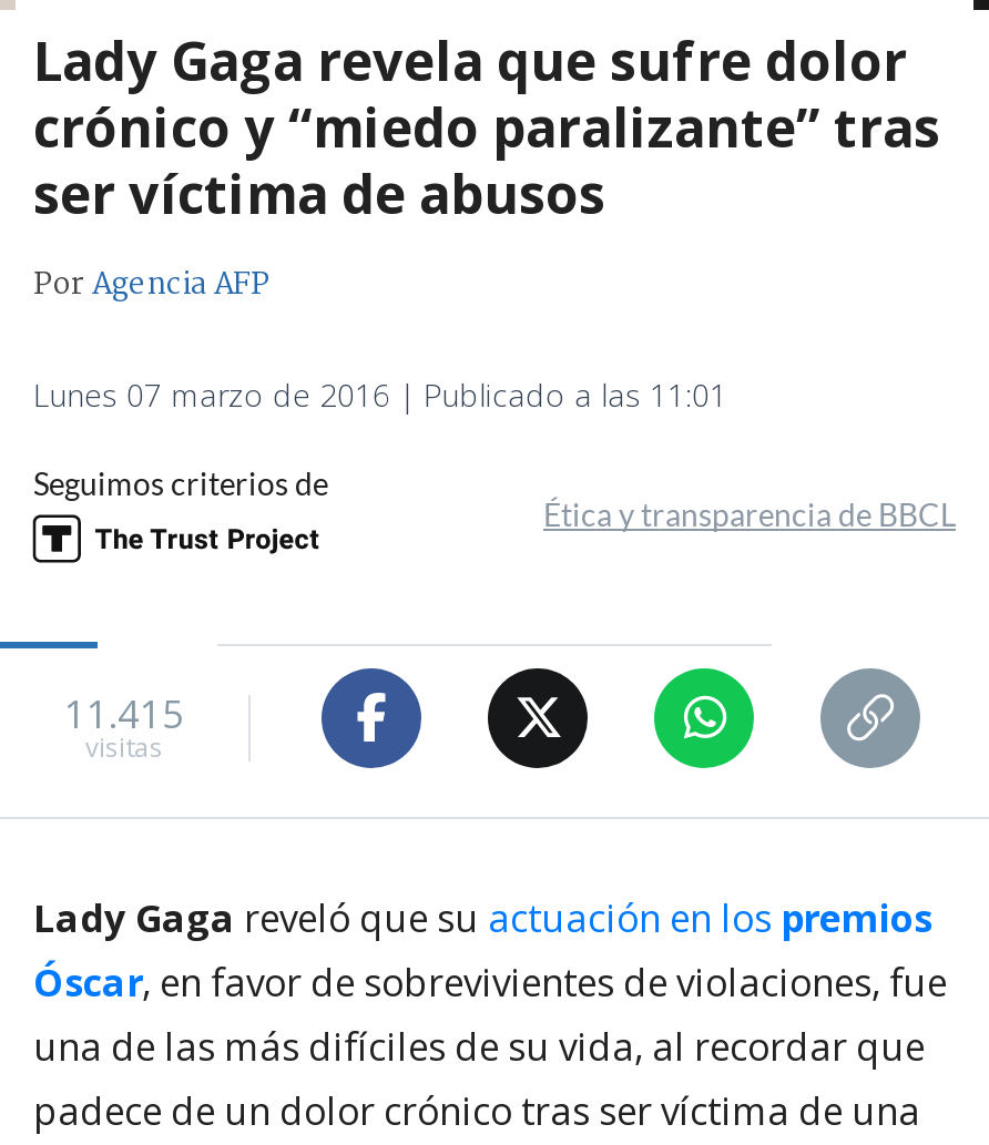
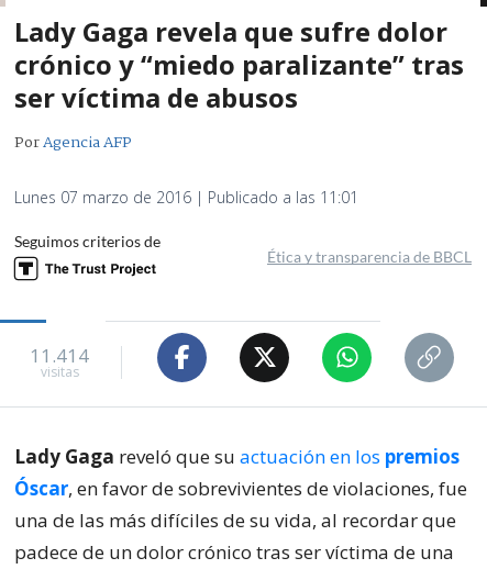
[64,689,184,740] 11.415 -> [30,343,89,368] 11.414

